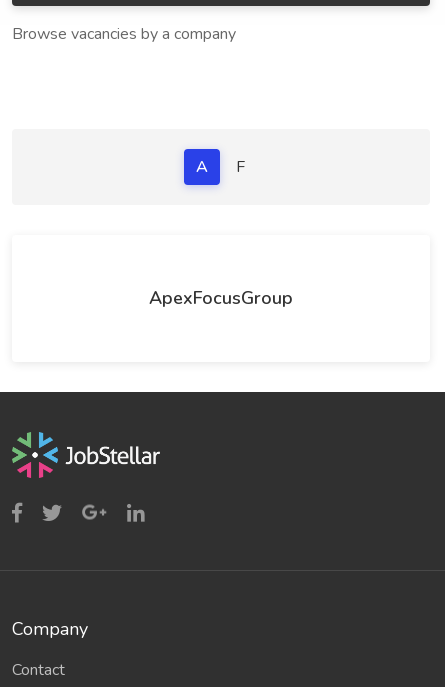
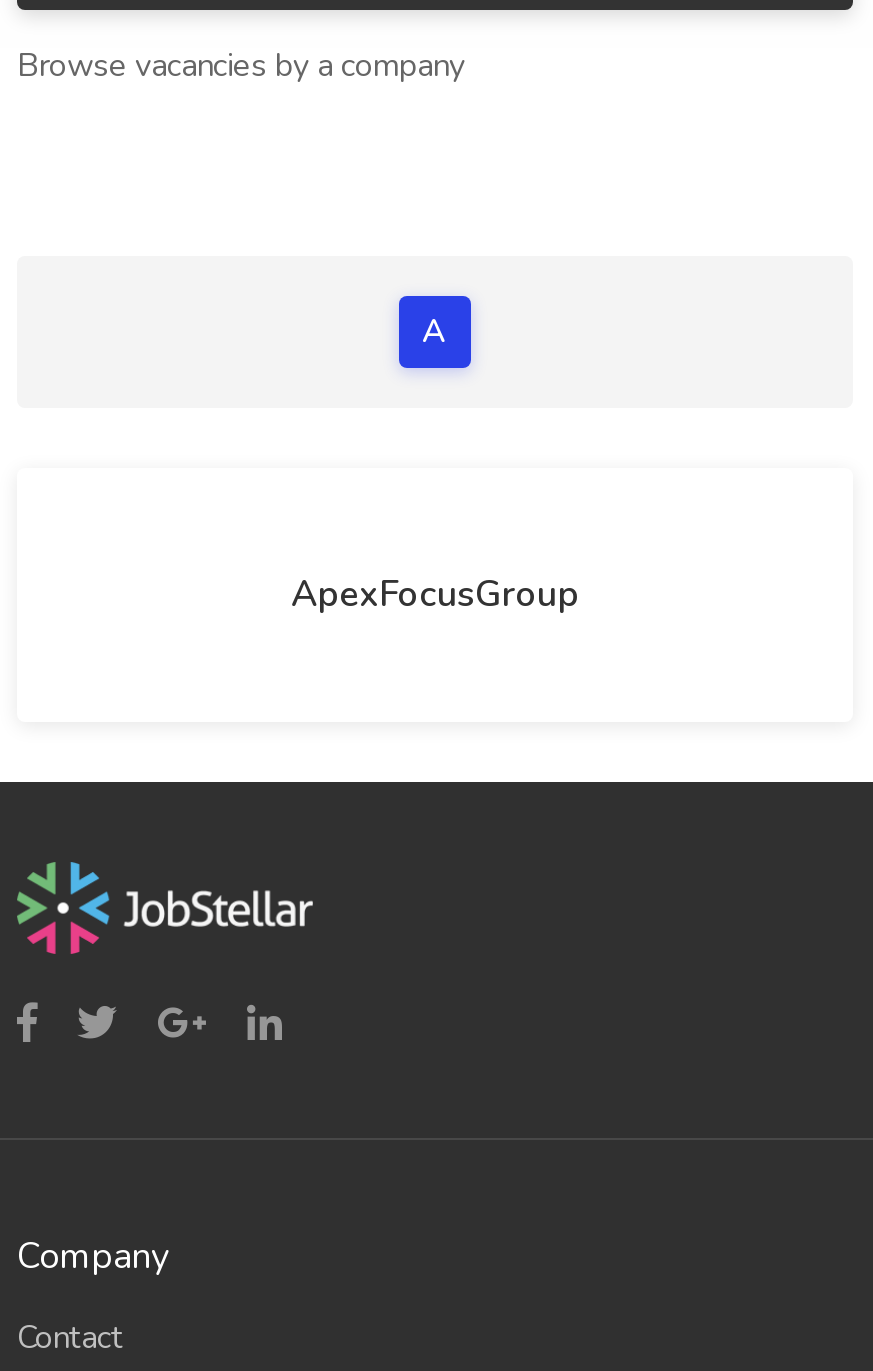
[236,156,245,178] F -> none

